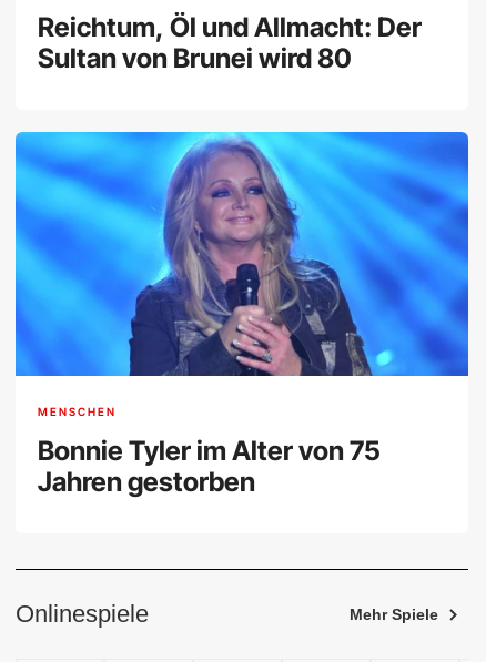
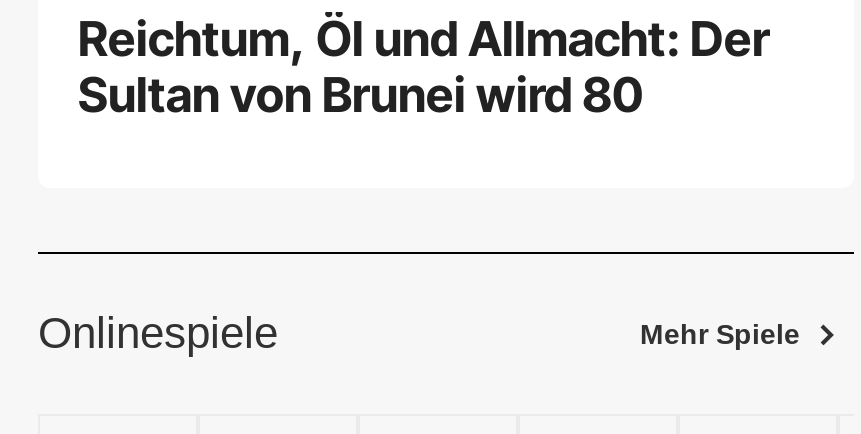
[14,131,469,498] [image] | MENSCHEN | Bonnie Tyler im Alter von 75 | Jahren gestorben -> none

